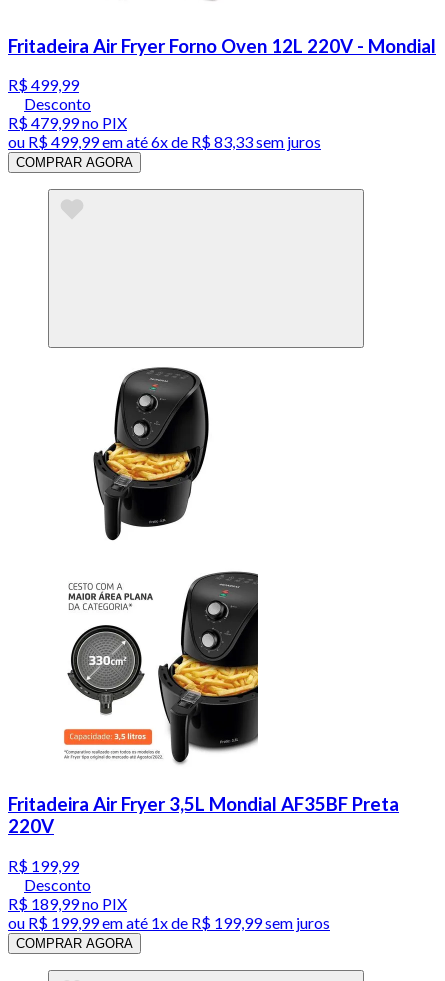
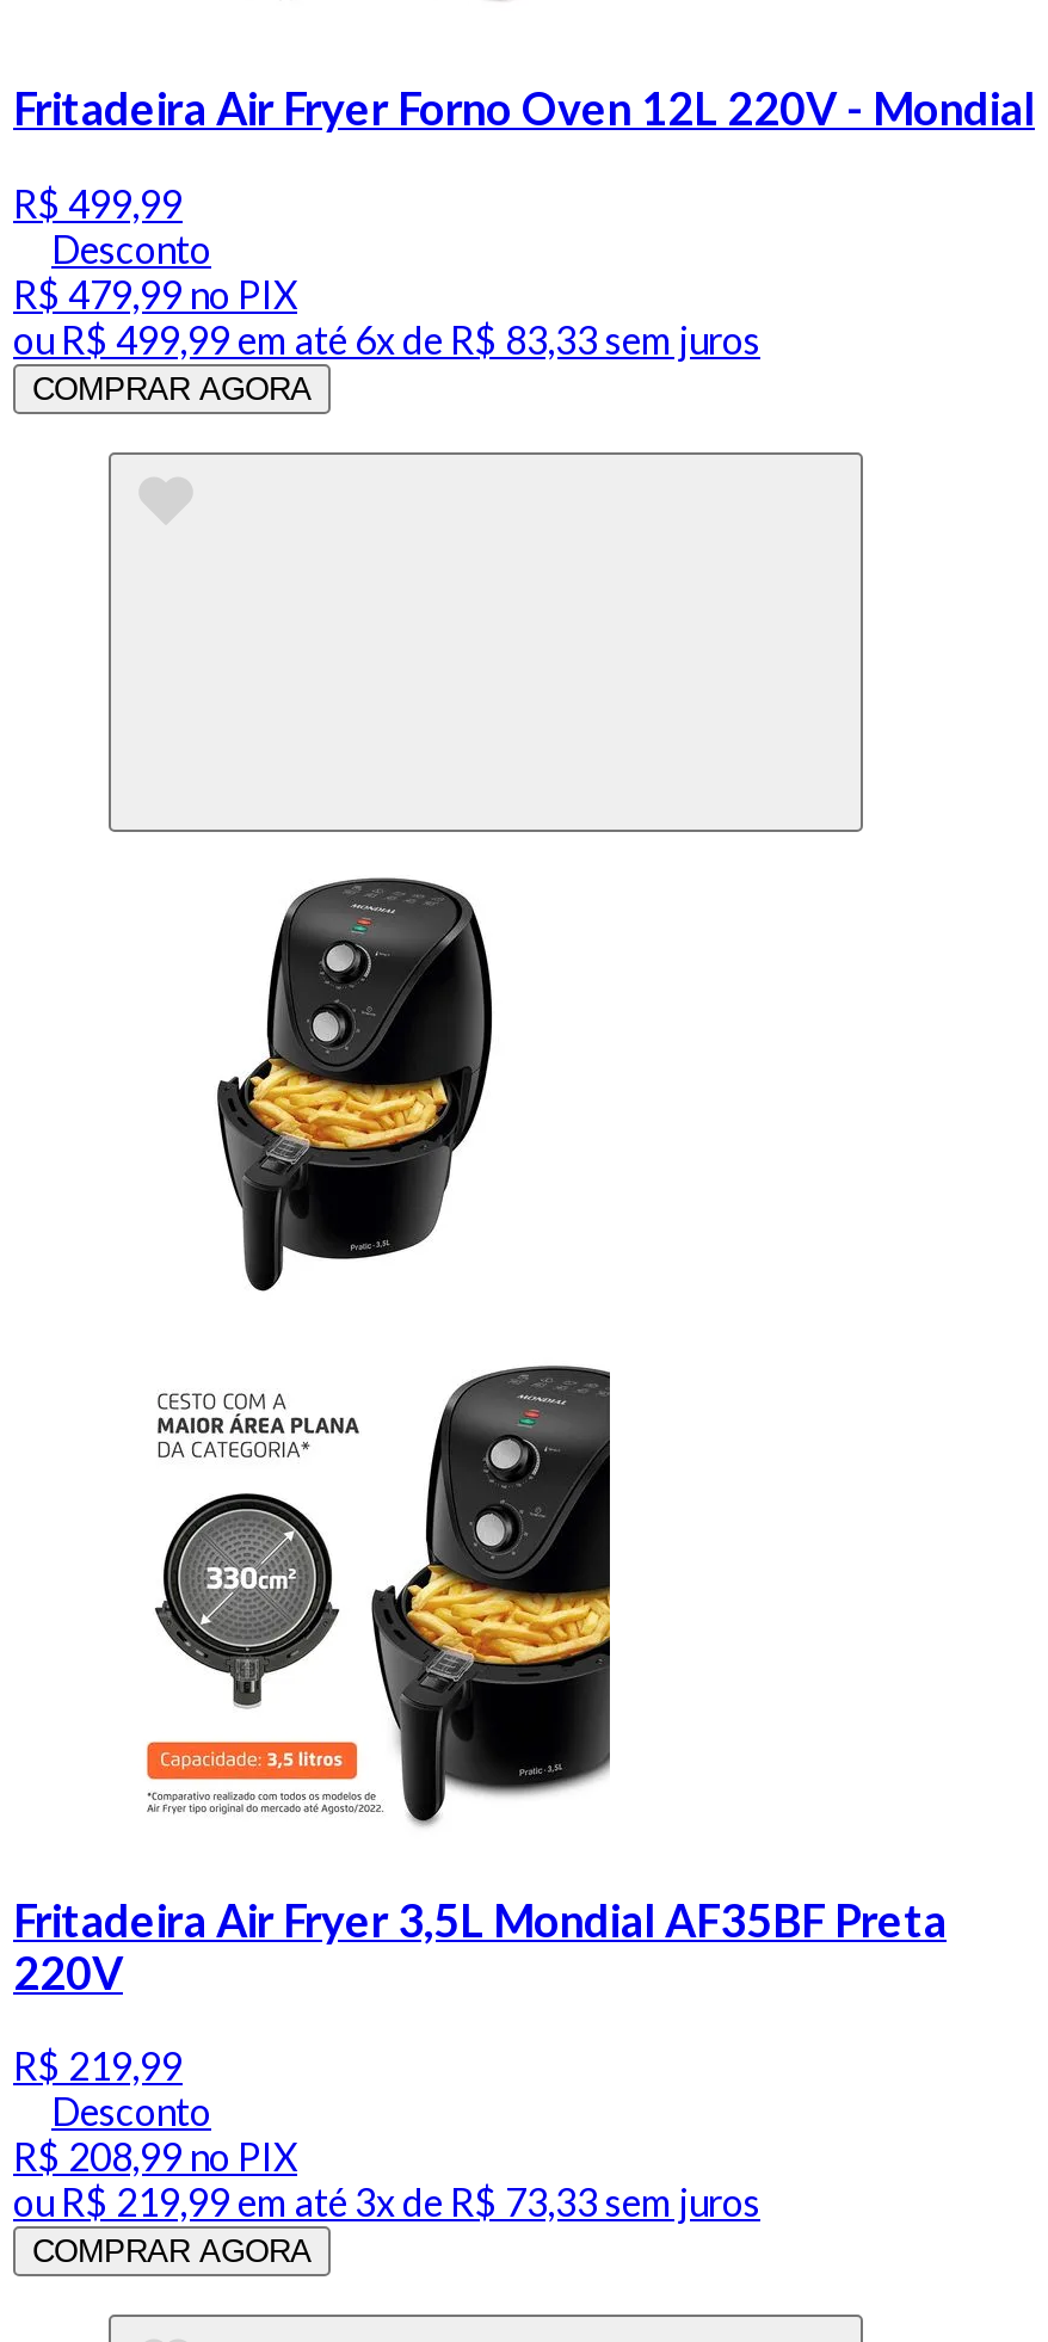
[8,856,79,875] R$ 199,99 -> [13,2043,183,2088] R$ 219,99
[8,894,127,913] R$ 189,99 no PIX -> [13,2134,297,2179] R$ 208,99 no PIX
[8,913,330,932] ou R$ 199,99 em até 1x de R$ 199,99 sem juros -> [13,2179,760,2225] ou R$ 219,99 em até 3x de R$ 73,33 sem juros

